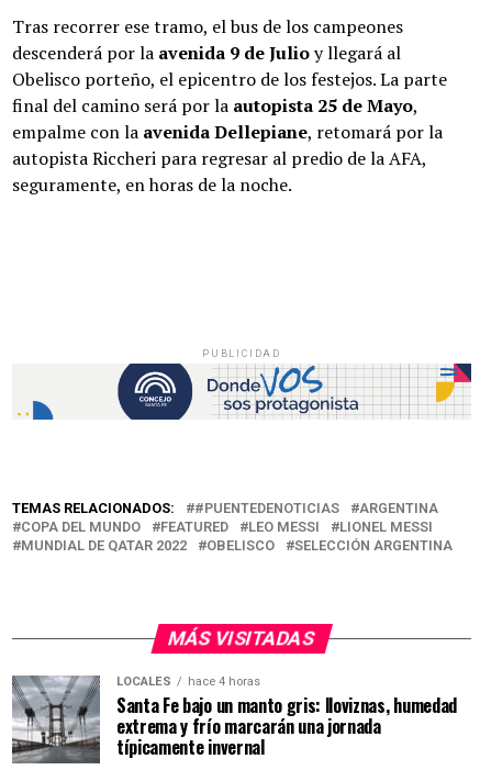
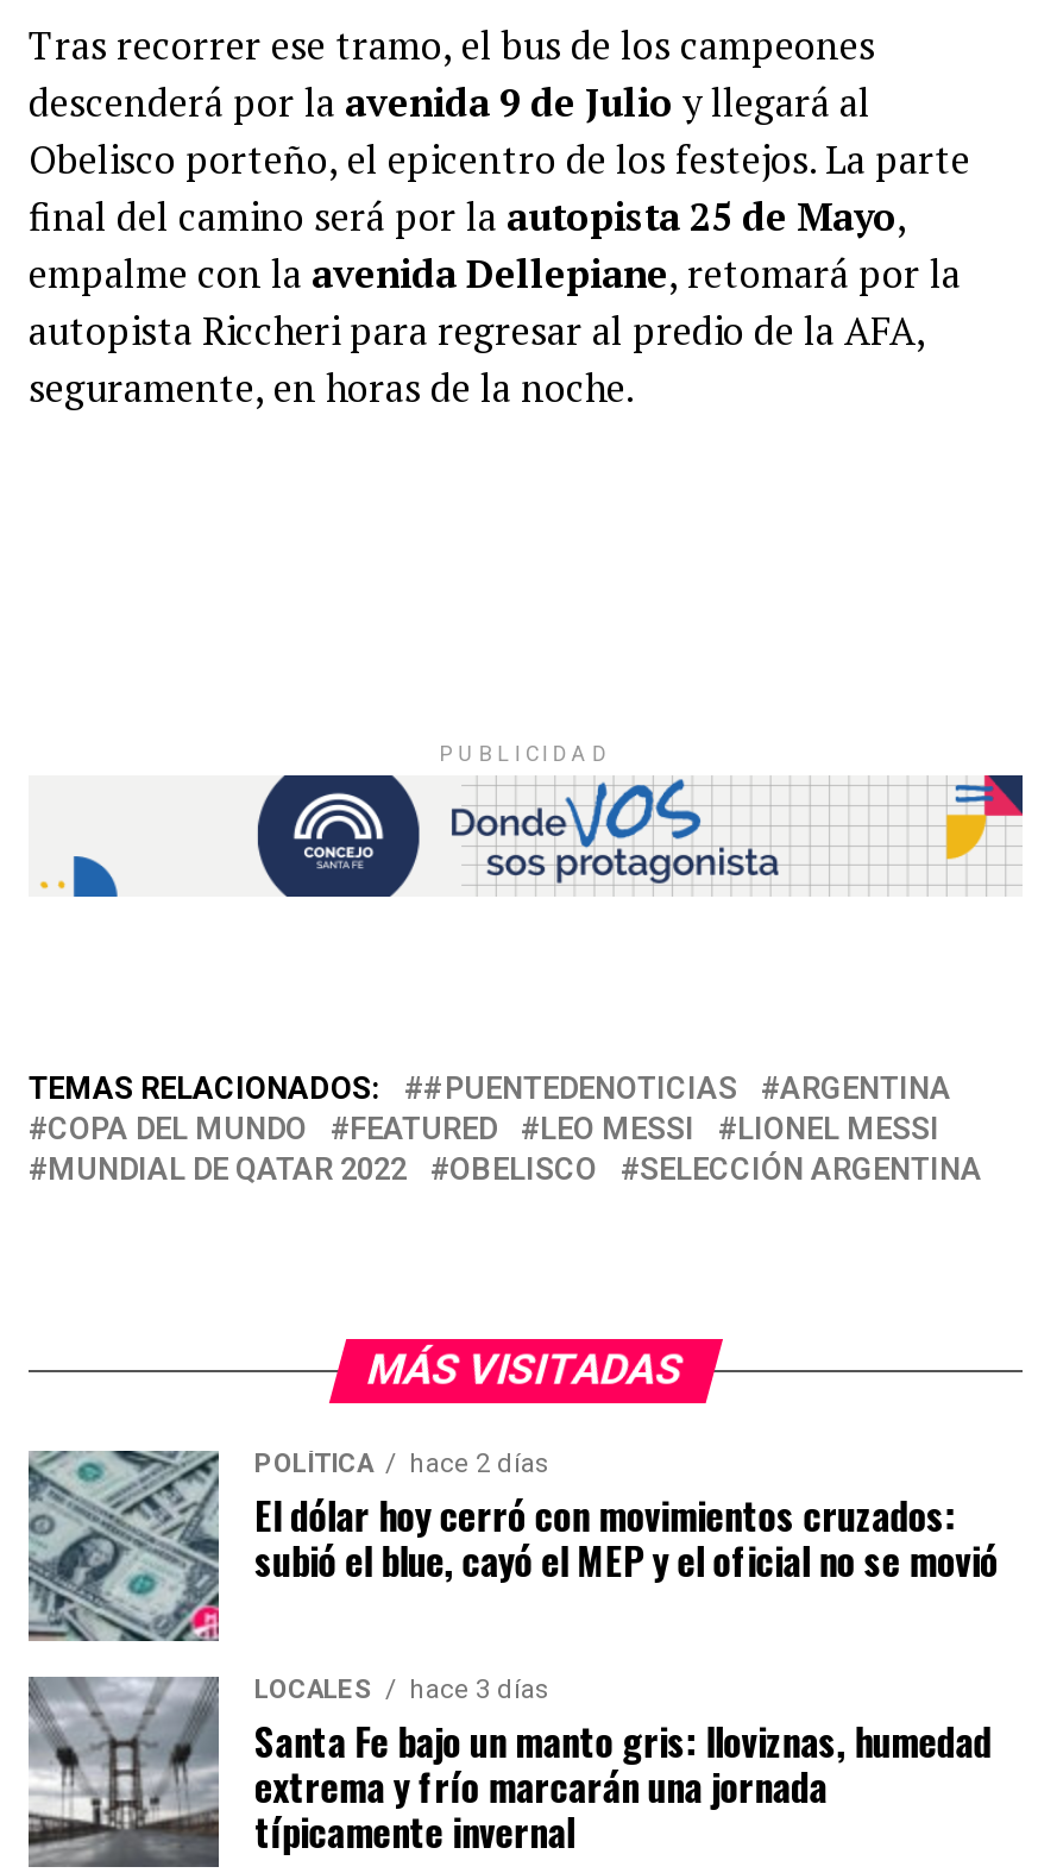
none -> [26,1448,998,1641] [image] | POLÍTICA | hace 2 días | El dólar hoy cerró con movimientos cruzados: | subió el blue, cayó el MEP y el oficial no se movió
[116,675,260,689] LOCALES hace 4 horas -> [254,1675,549,1706] LOCALES hace 3 días

